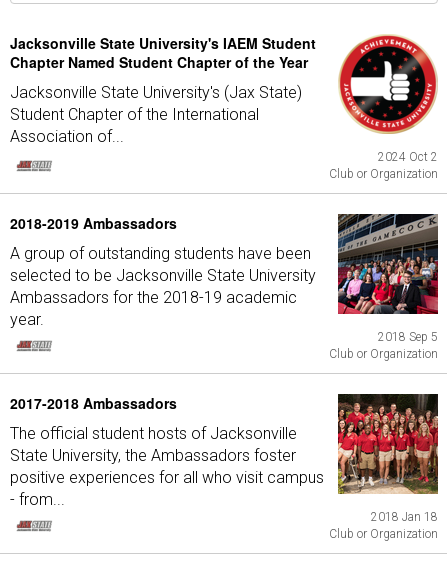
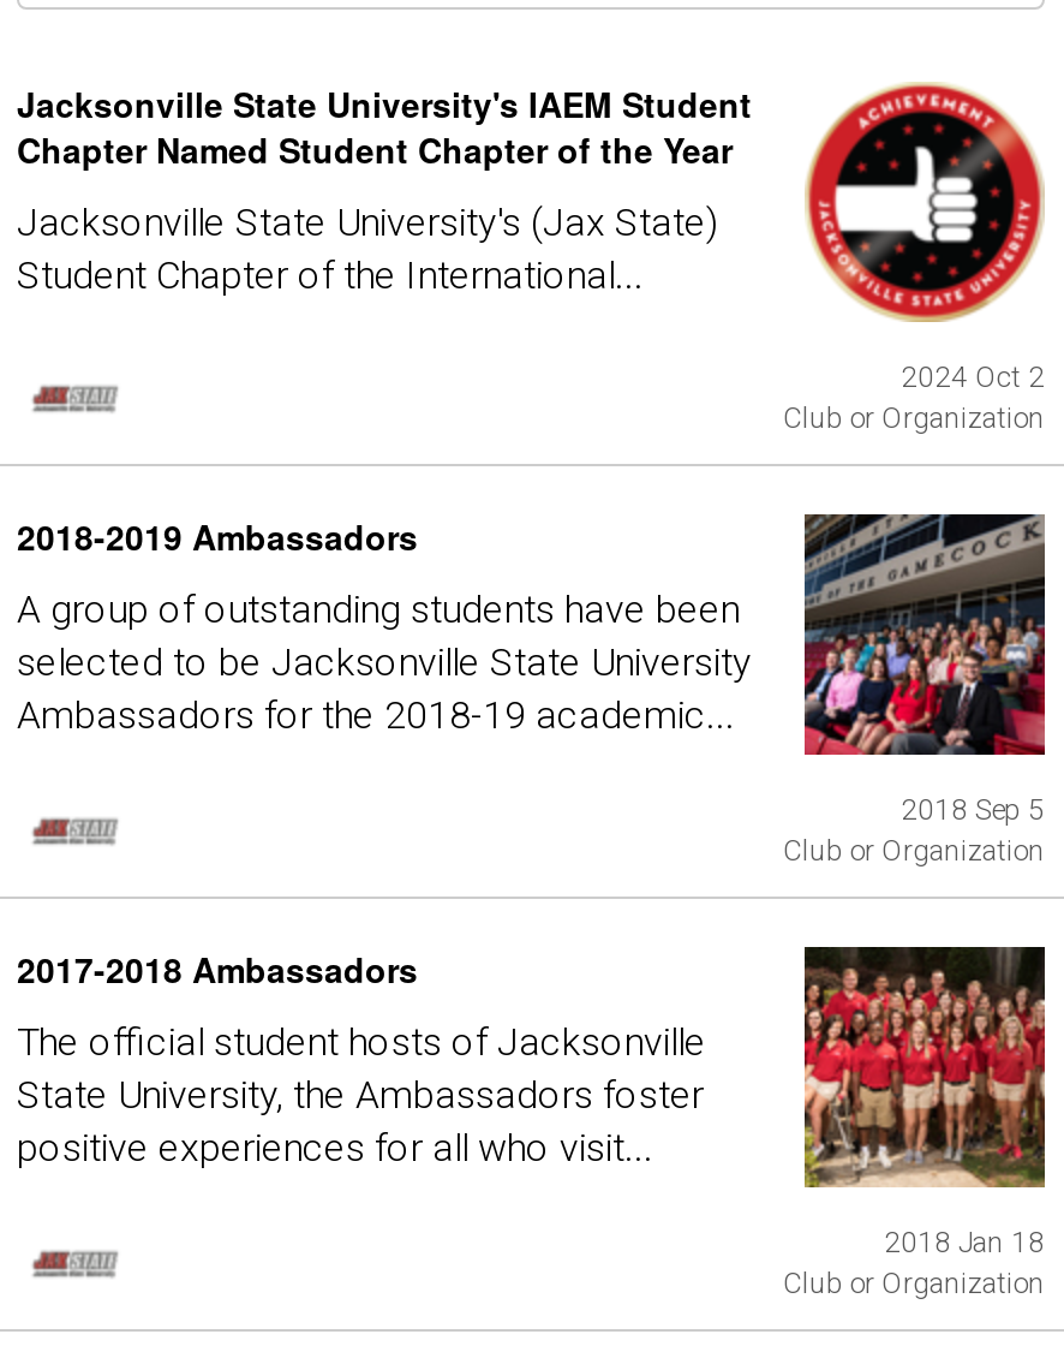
[10,105,259,146] Student Chapter of the International | Association of... -> [17,252,644,298] Student Chapter of the International...
[10,288,297,329] Ambassadors for the 2018-19 academic | year. -> [17,692,735,738] Ambassadors for the 2018-19 academic...
[10,468,324,509] positive experiences for all who visit campus | - from... -> [17,1125,653,1171] positive experiences for all who visit...

